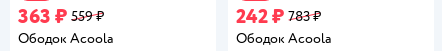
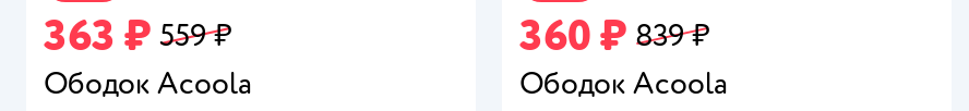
[236,4,321,29] 242 ₽ 783 ₽ -> [519,9,709,63] 360 ₽ 839 ₽

